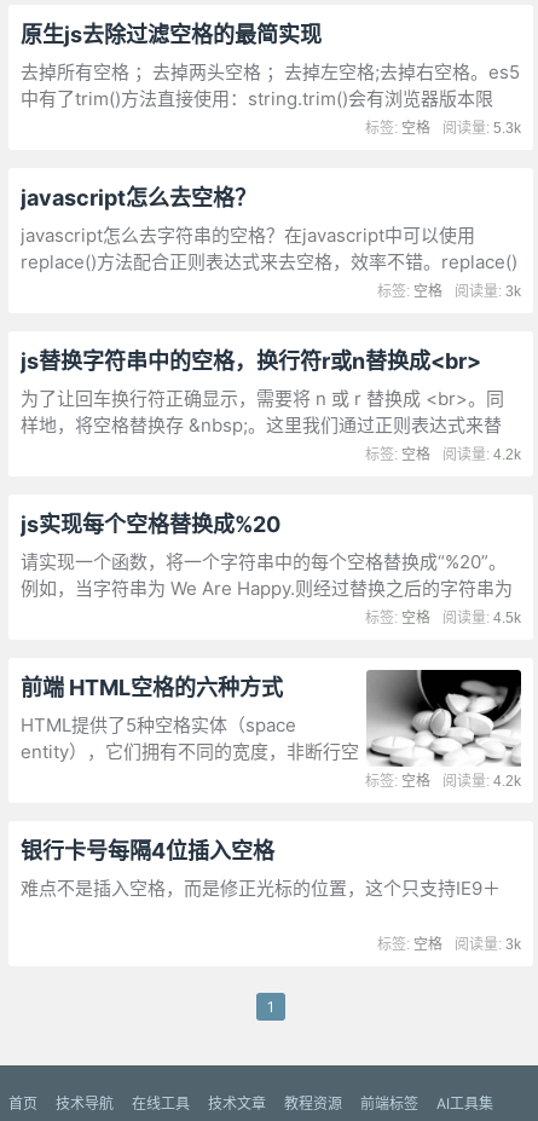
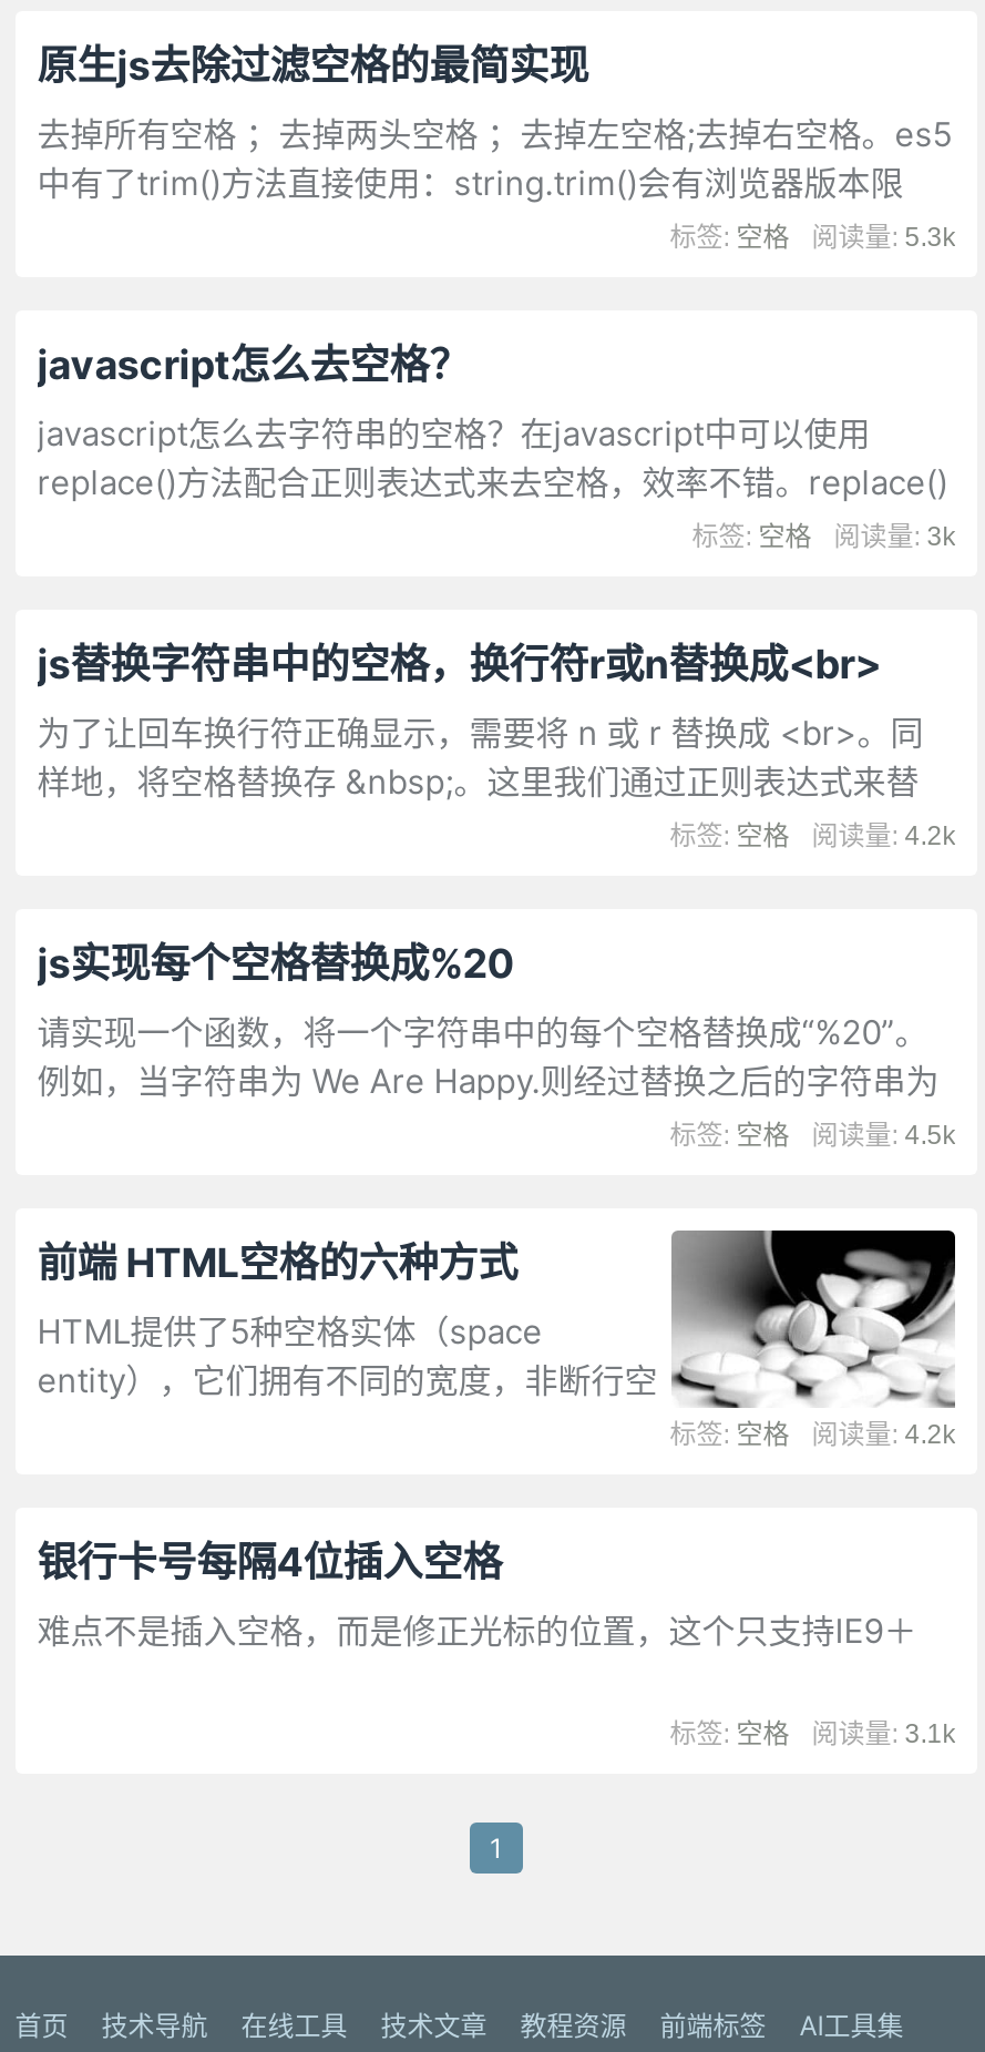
[378,935,521,952] 标签:空格 阅读量: 3k -> [670,1717,956,1748] 标签:空格 阅读量: 3.1k

